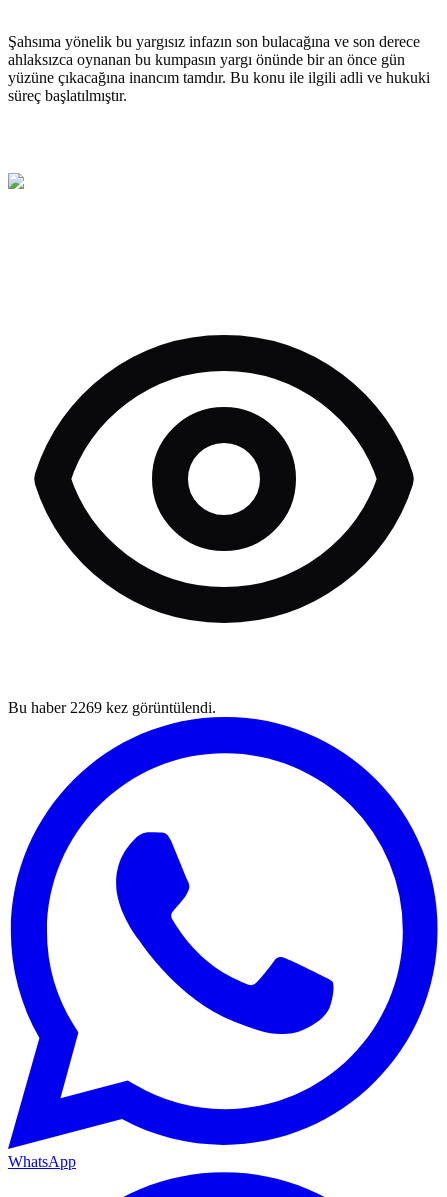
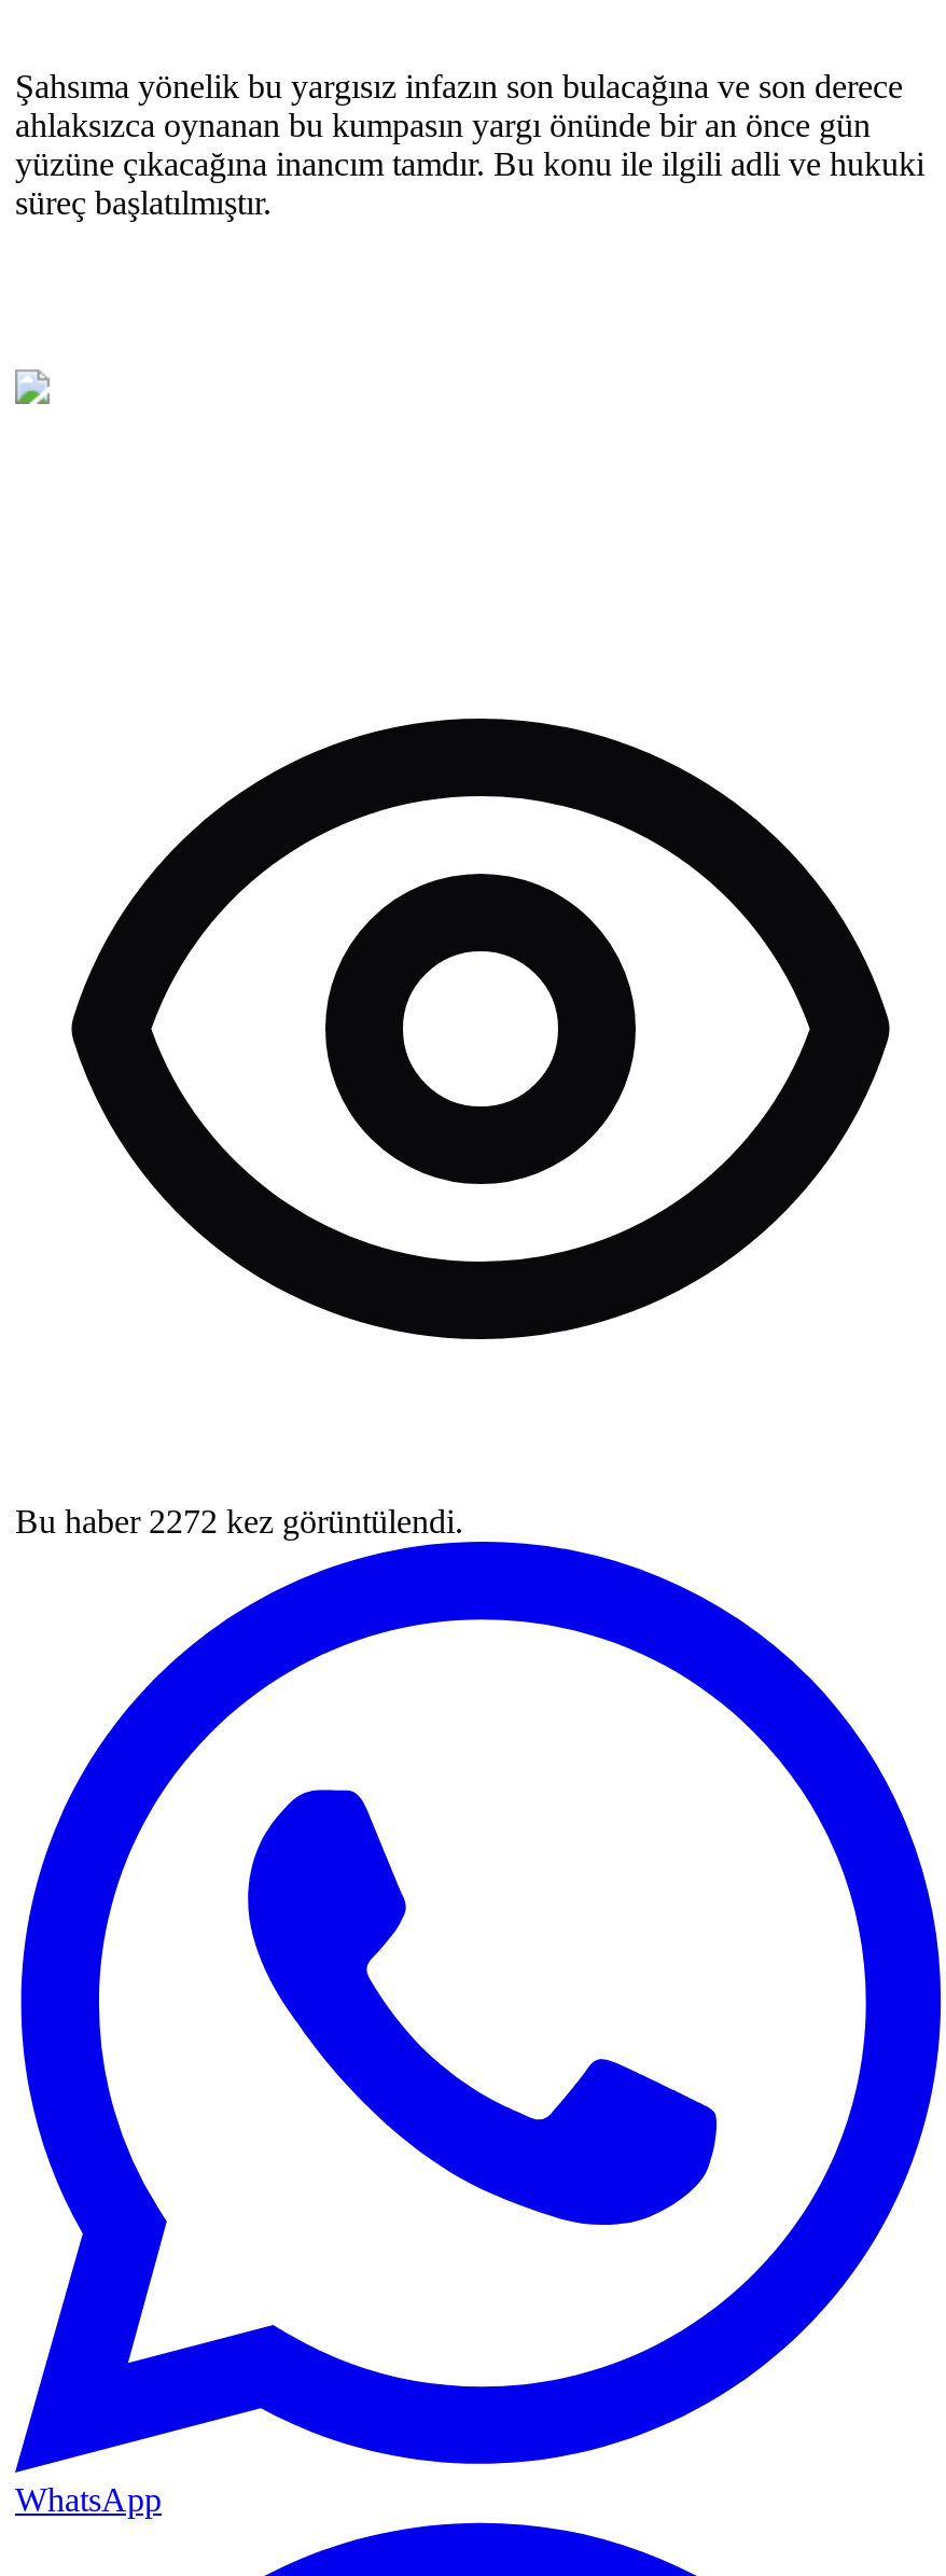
[8,699,216,716] Bu haber 2269 kez görüntülendi. -> [15,1503,463,1540] Bu haber 2272 kez görüntülendi.

